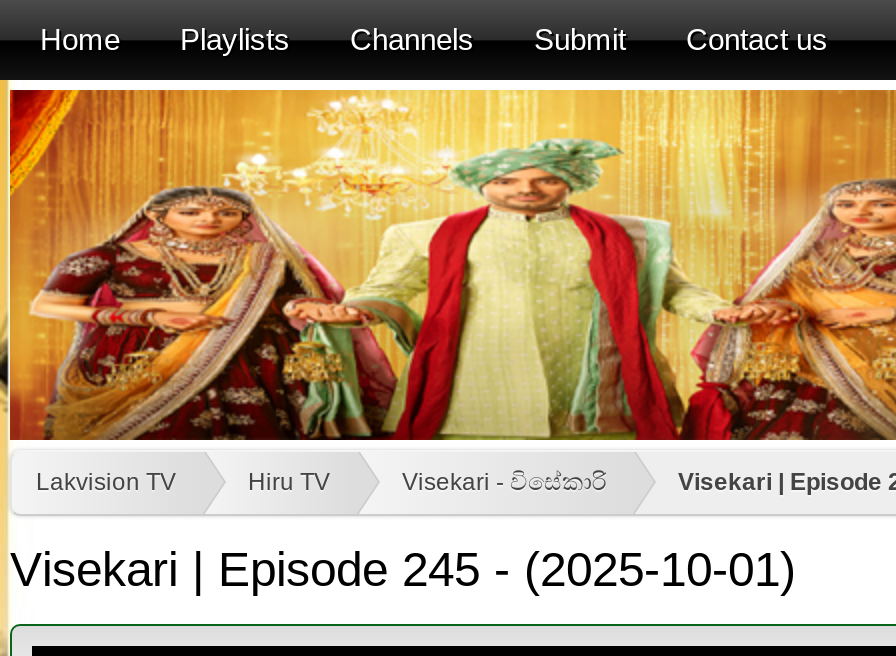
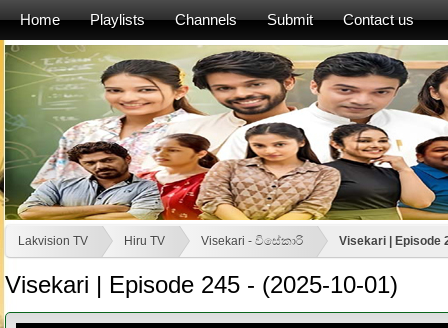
[8,88,890,442] [image] -> [4,44,445,221] [image]

